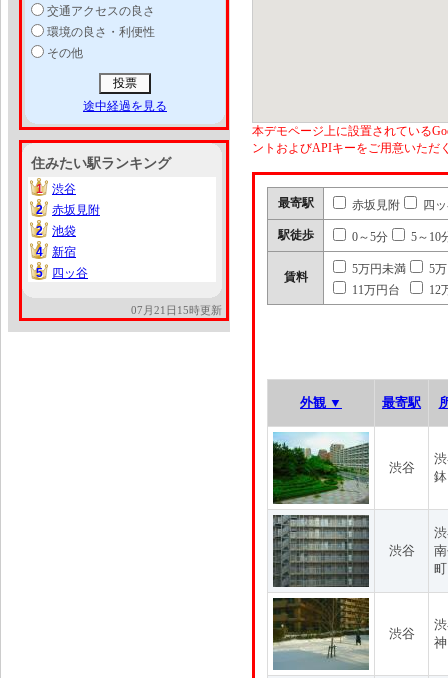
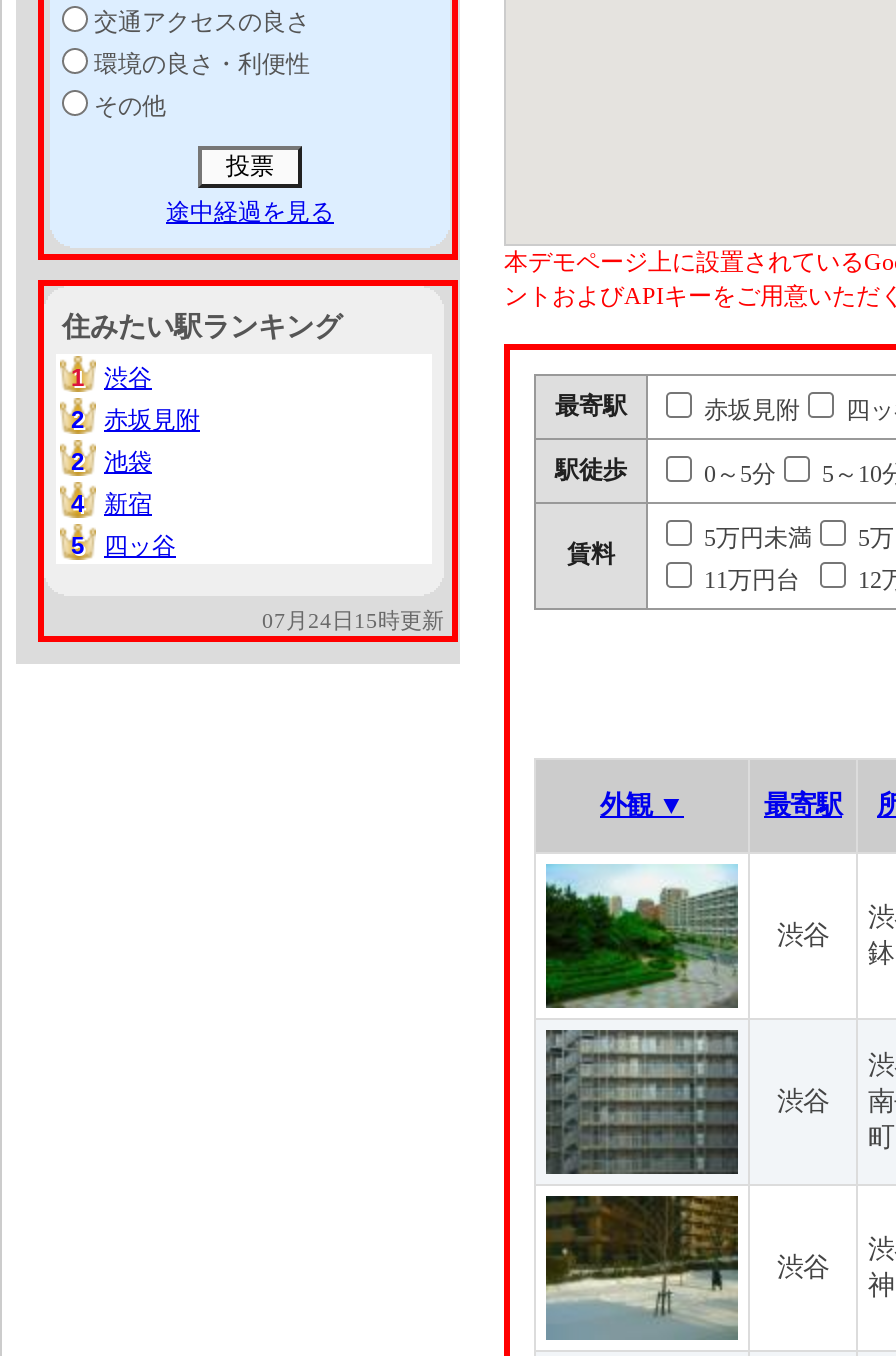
[131,304,222,316] 07月21日15時更新 -> [262,608,444,632] 07月24日15時更新

